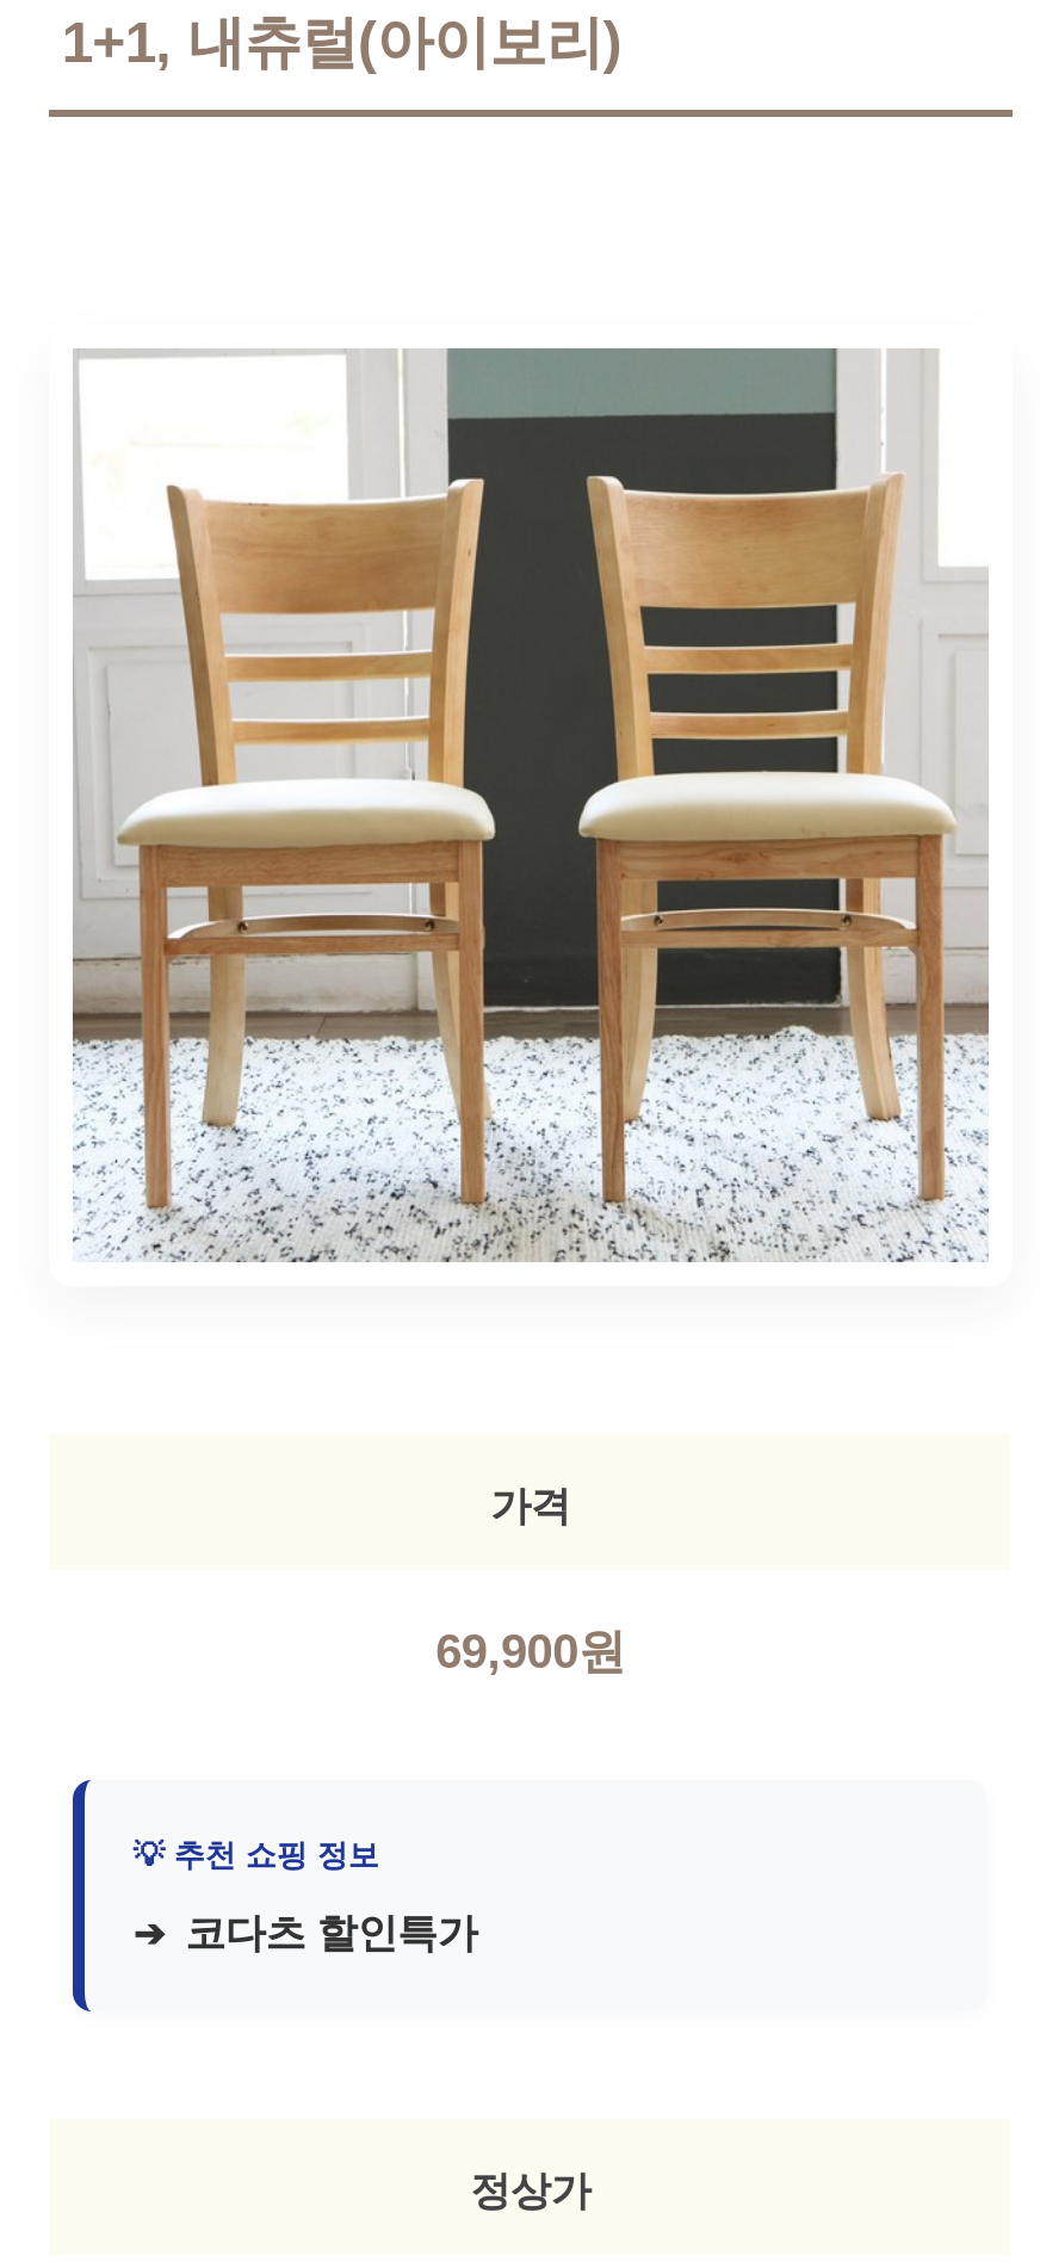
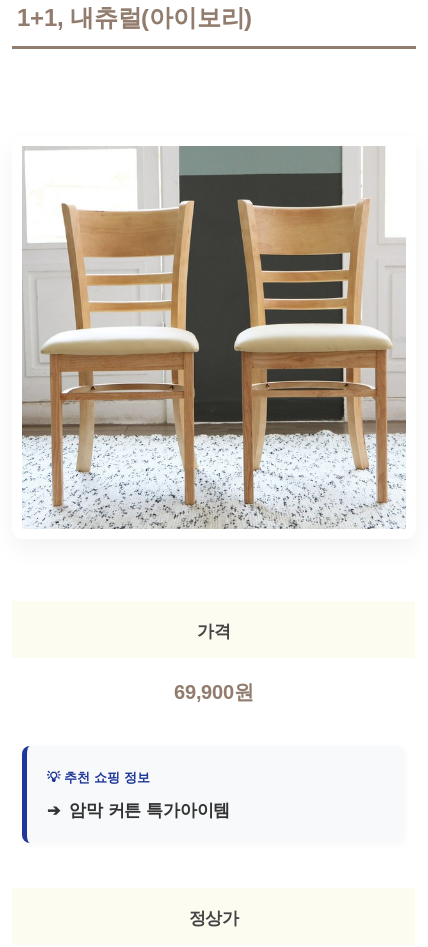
[185,1911,478,1956] 코다츠 할인특가 -> [69,801,230,820] 암막 커튼 특가아이템

